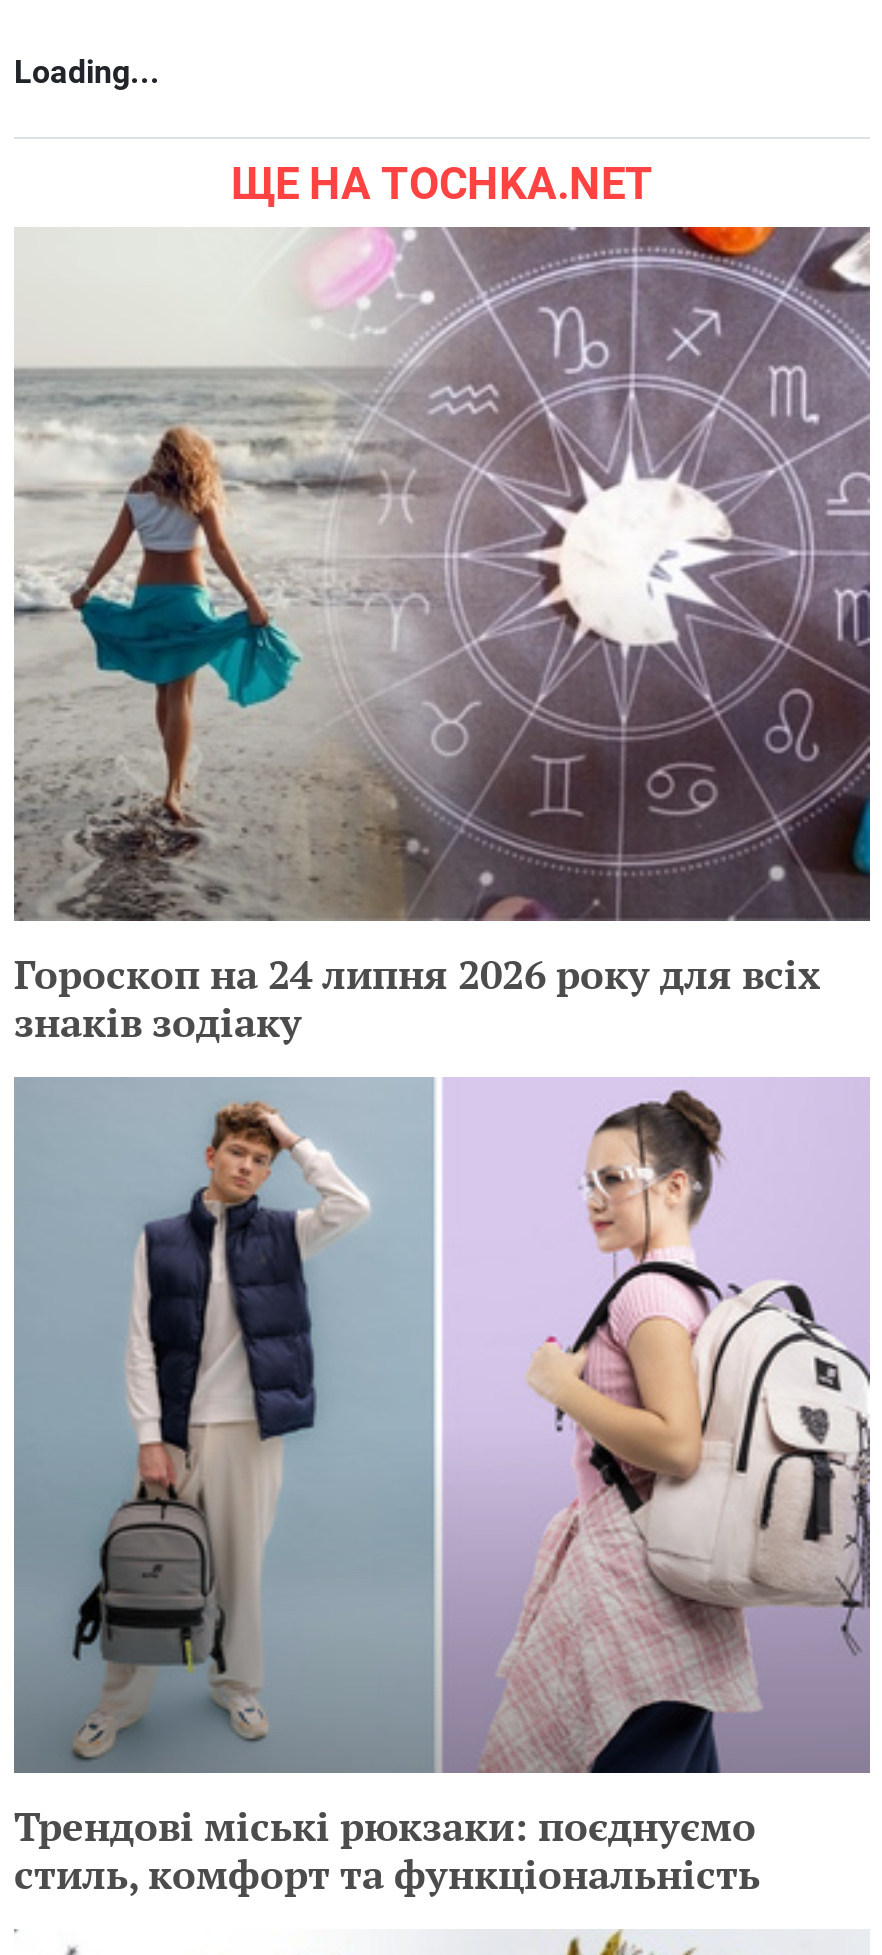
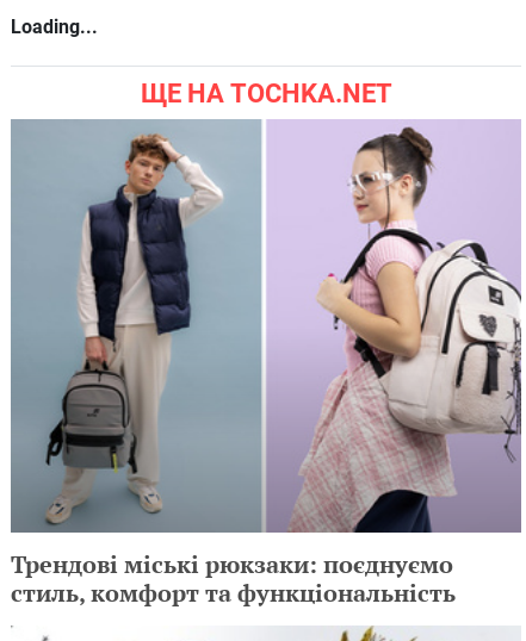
[14,225,872,1050] [image] | Гороскоп на 24 липня 2026 року для всіх | знаків зодіаку -> none

